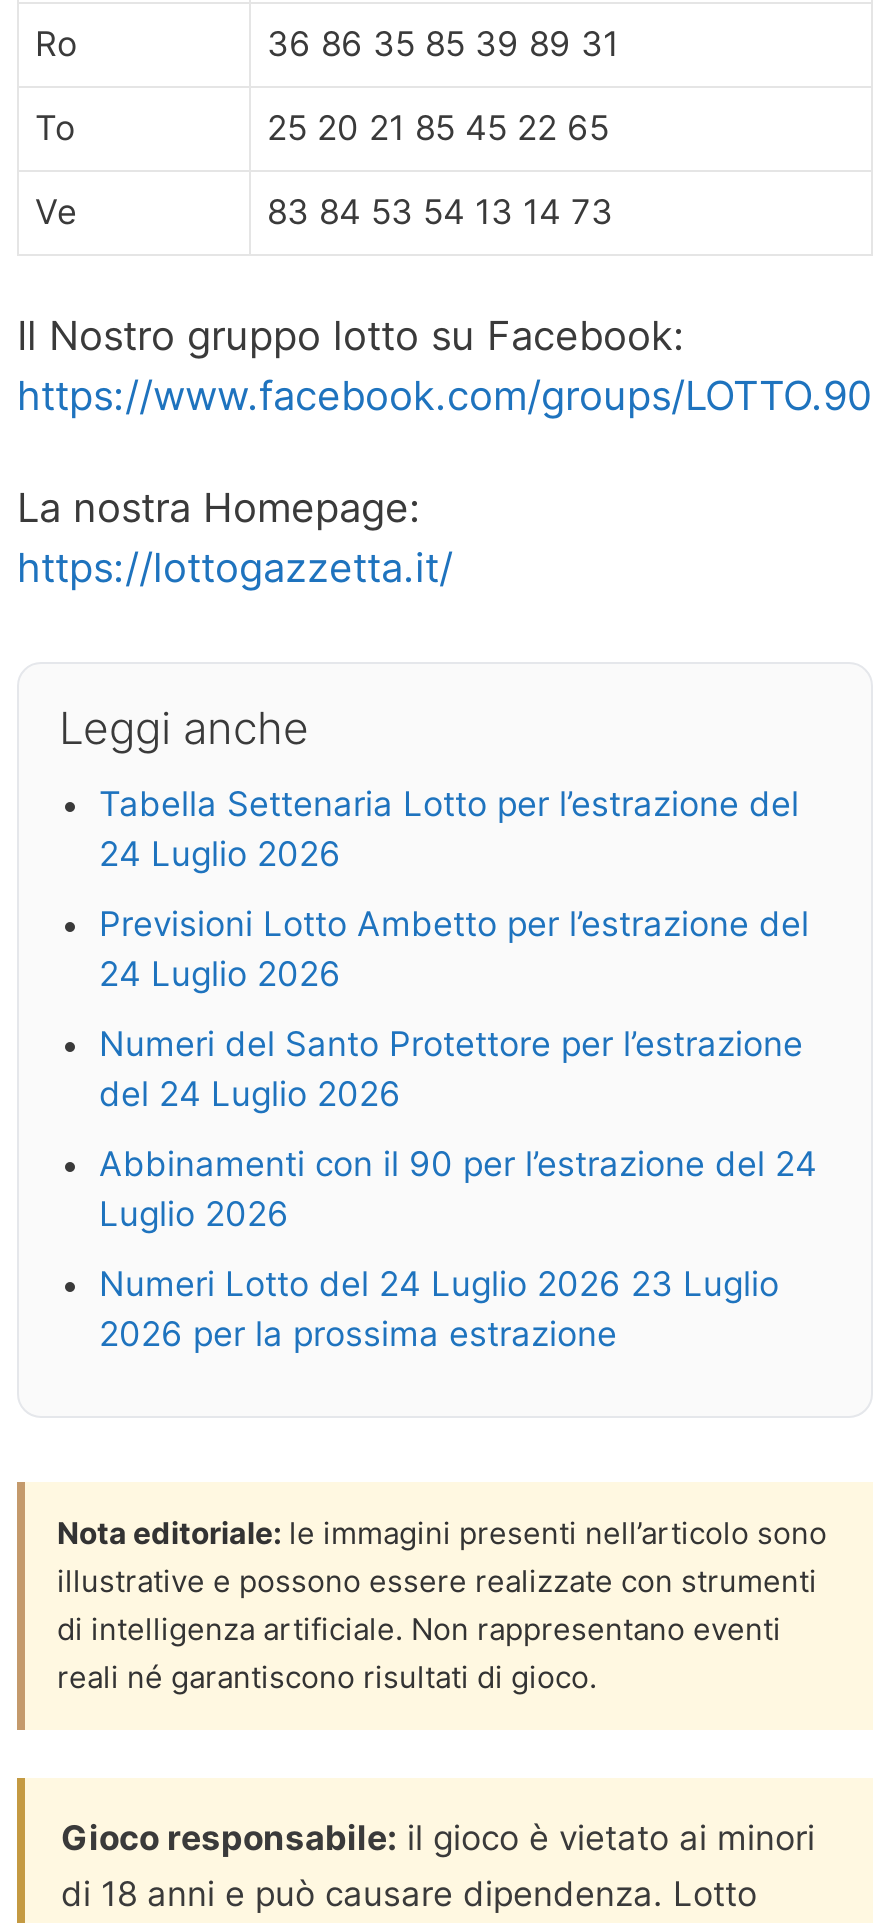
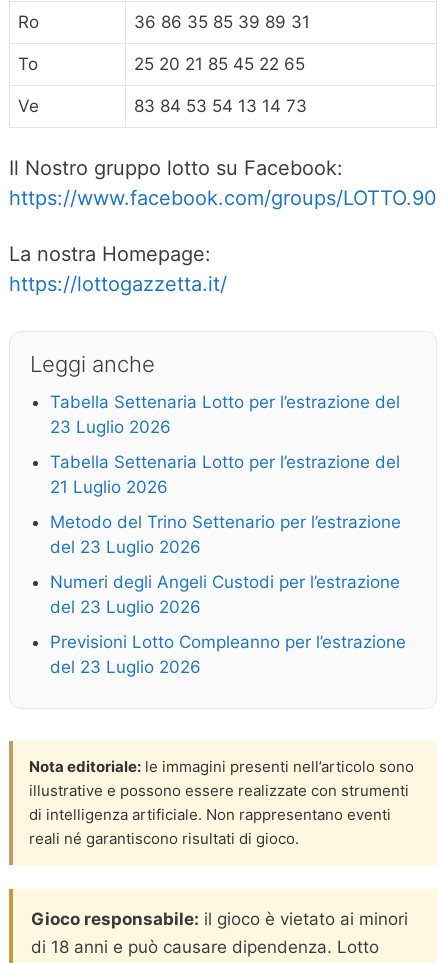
[99,834,341,874] 24 Luglio 2026 -> [50,417,171,437] 23 Luglio 2026
[99,904,809,994] Previsioni Lotto Ambetto per l’estrazione del | 24 Luglio 2026 -> [50,452,400,497] Tabella Settenaria Lotto per l’estrazione del | 21 Luglio 2026
[99,1024,803,1114] Numeri del Santo Protettore per l’estrazione | del 24 Luglio 2026 -> [50,512,401,557] Metodo del Trino Settenario per l’estrazione | del 23 Luglio 2026
[99,1144,817,1234] Abbinamenti con il 90 per l’estrazione del 24 | Luglio 2026 -> [50,572,400,617] Numeri degli Angeli Custodi per l’estrazione | del 23 Luglio 2026
[99,1264,779,1354] Numeri Lotto del 24 Luglio 2026 23 Luglio | 2026 per la prossima estrazione -> [50,632,406,677] Previsioni Lotto Compleanno per l’estrazione | del 23 Luglio 2026

